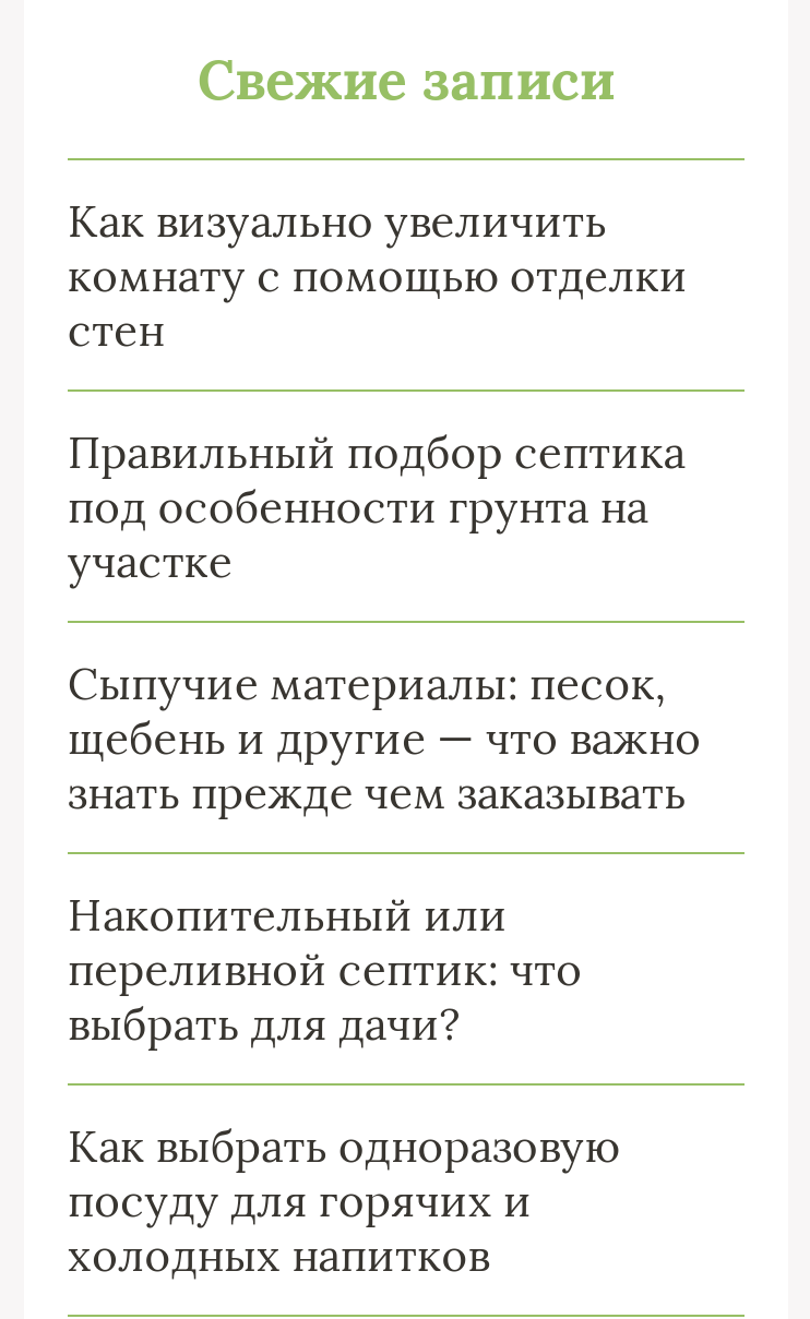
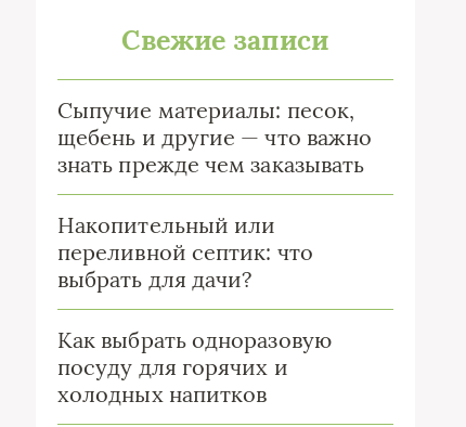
[68,193,688,588] Как визуально увеличить | комнату с помощью отделки | стен | Правильный подбор септика | под особенности грунта на | участке -> none

